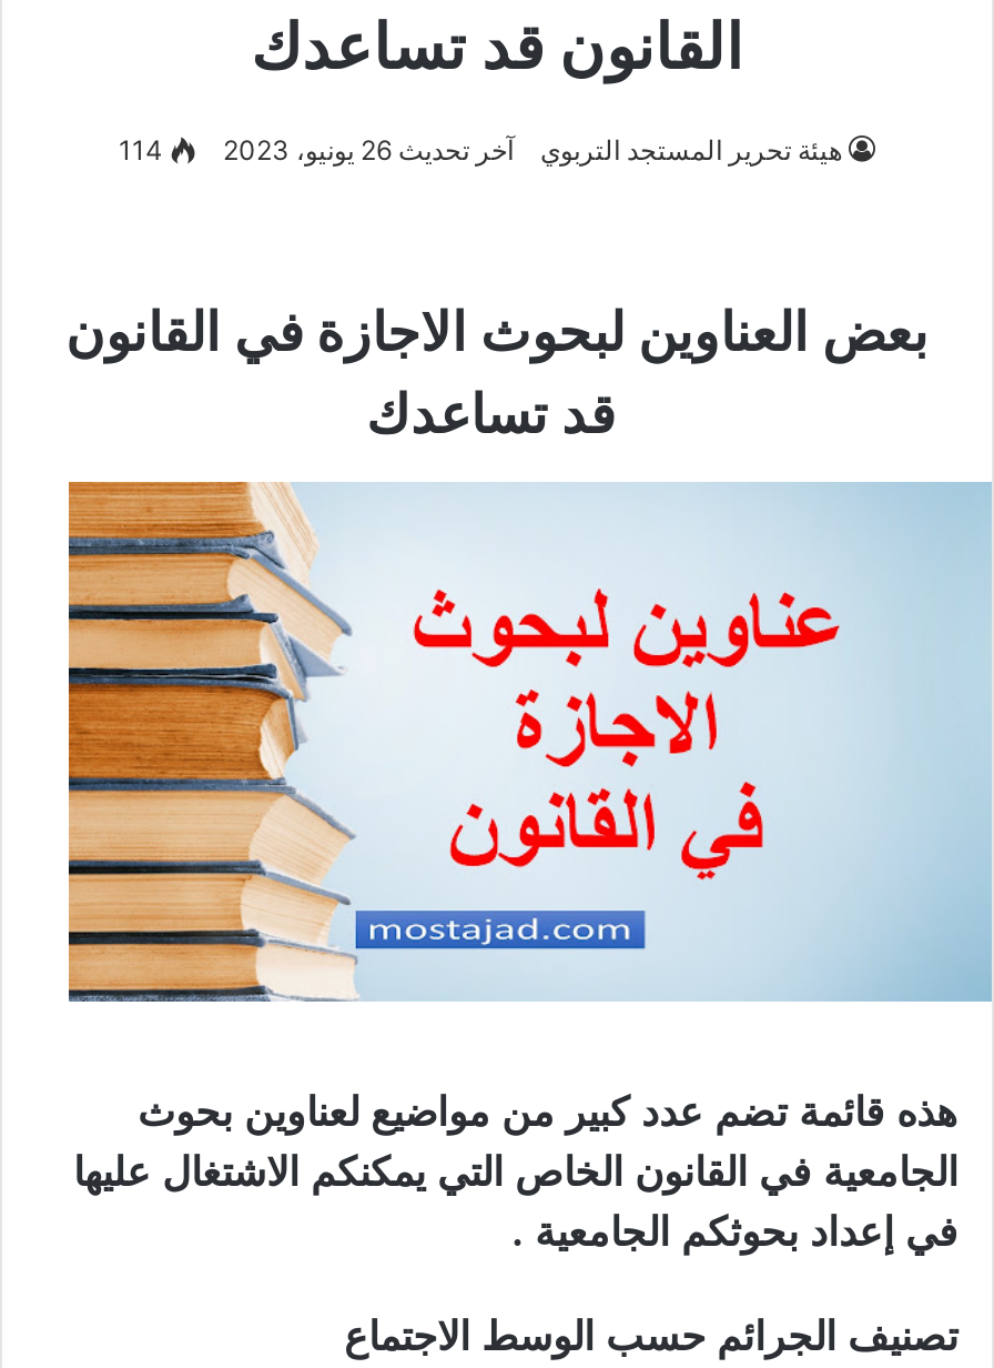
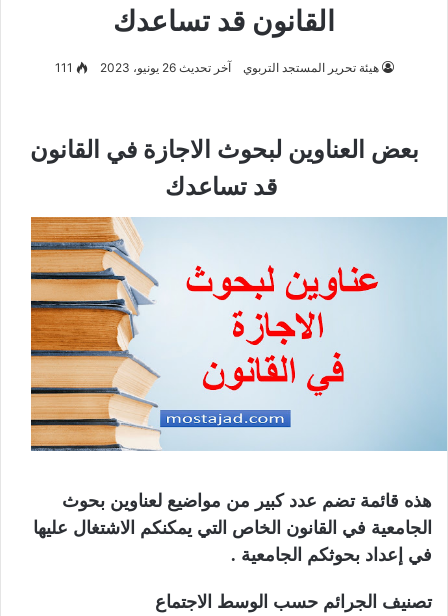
[119,133,163,166] 114 -> [54,60,72,75] 111

